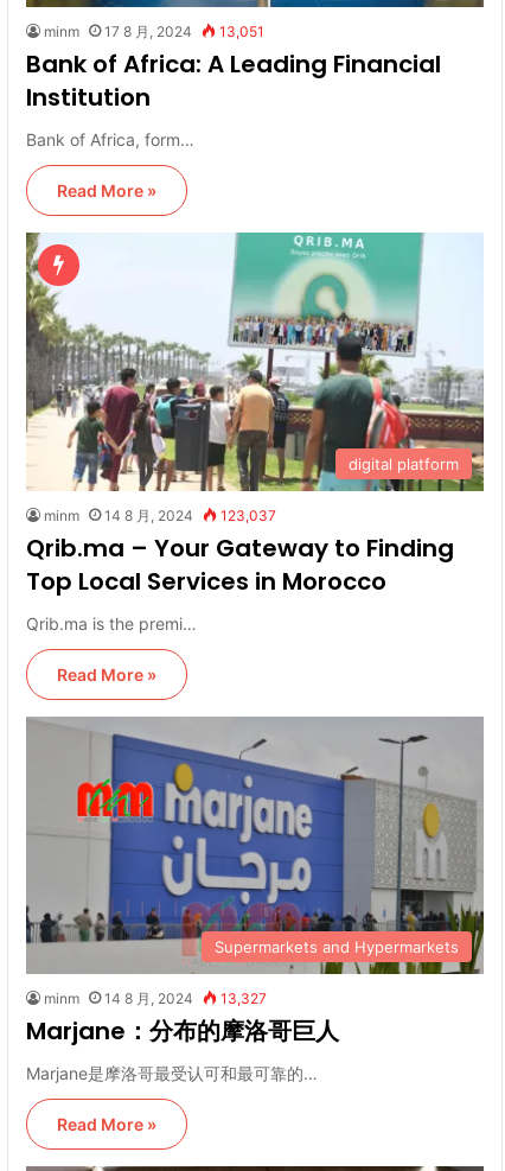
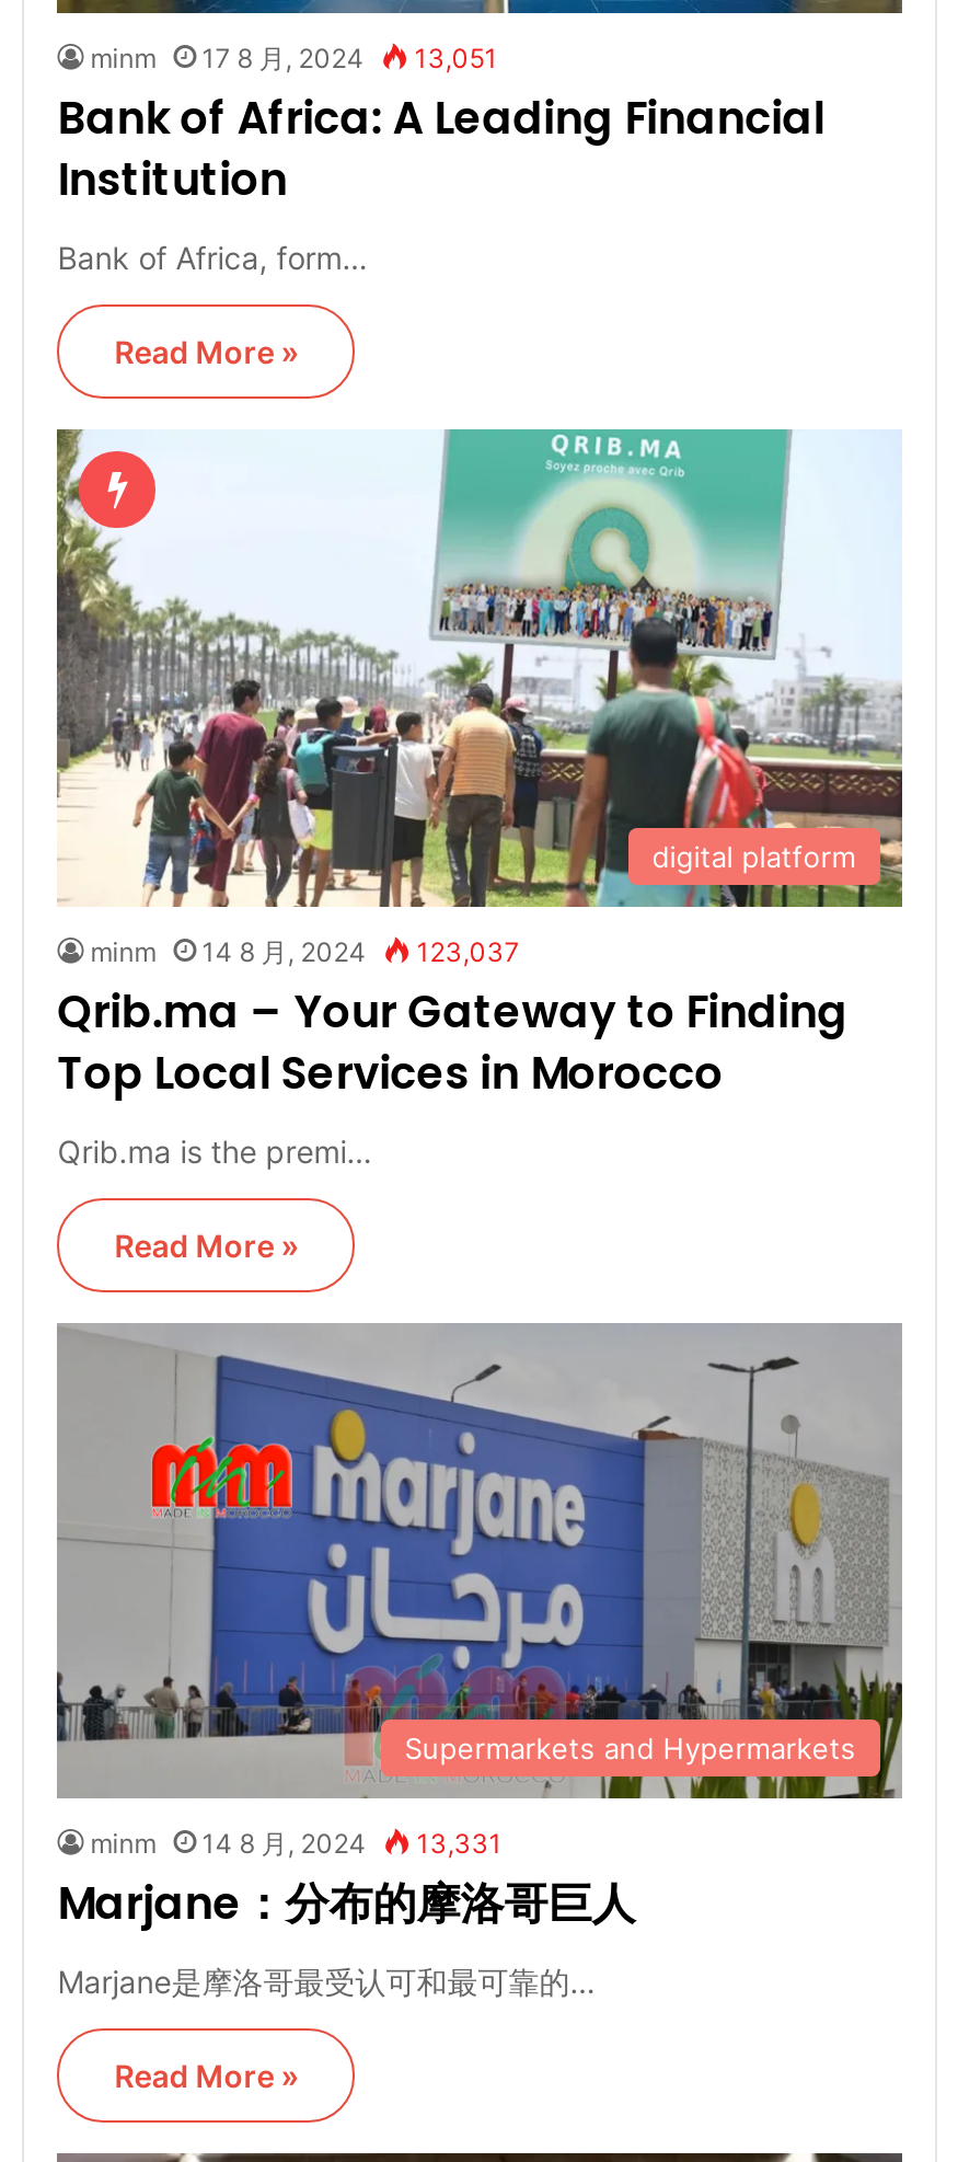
[44,990,267,1008] minm 14 8 月, 2024 13,327 -> [90,1827,502,1860] minm 14 8 月, 2024 13,331

